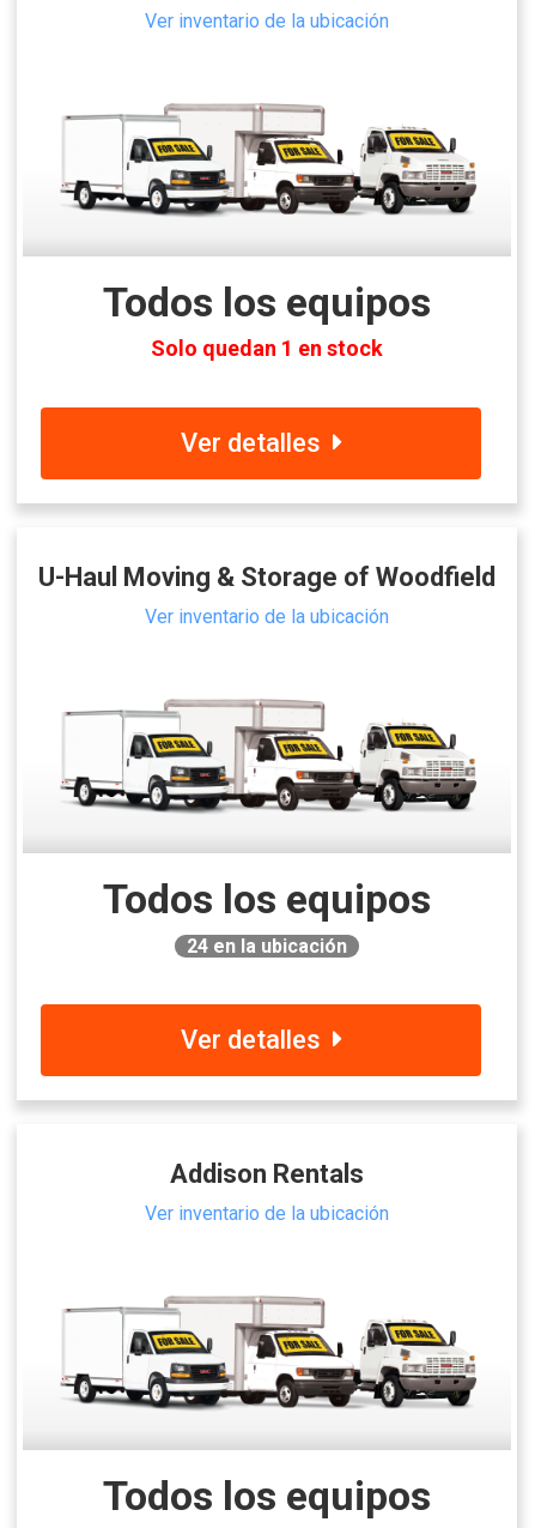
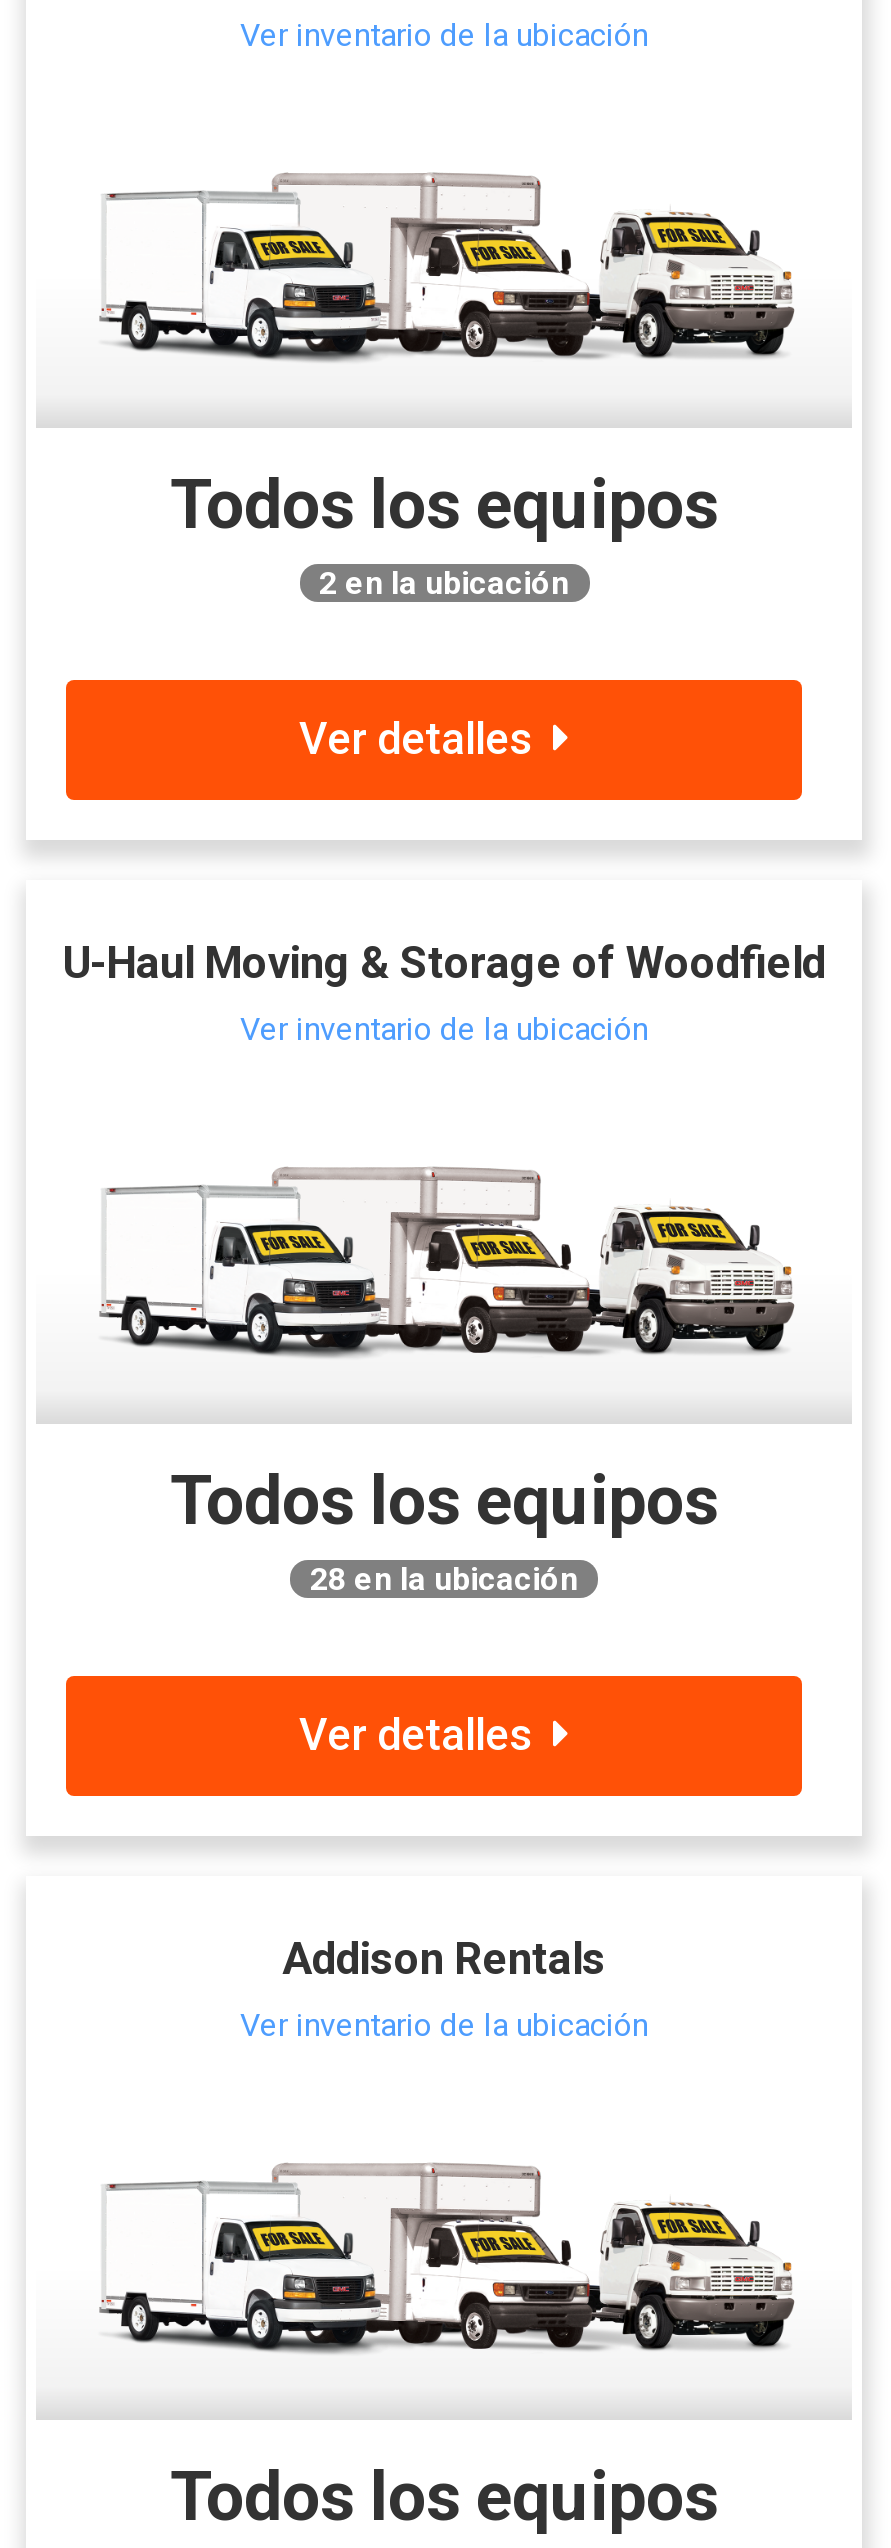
[151,336,383,361] Solo quedan 1 en stock -> [319,565,569,603] 2en la ubicación
[187,935,347,958] 24en la ubicación -> [310,1560,578,1598] 28en la ubicación

